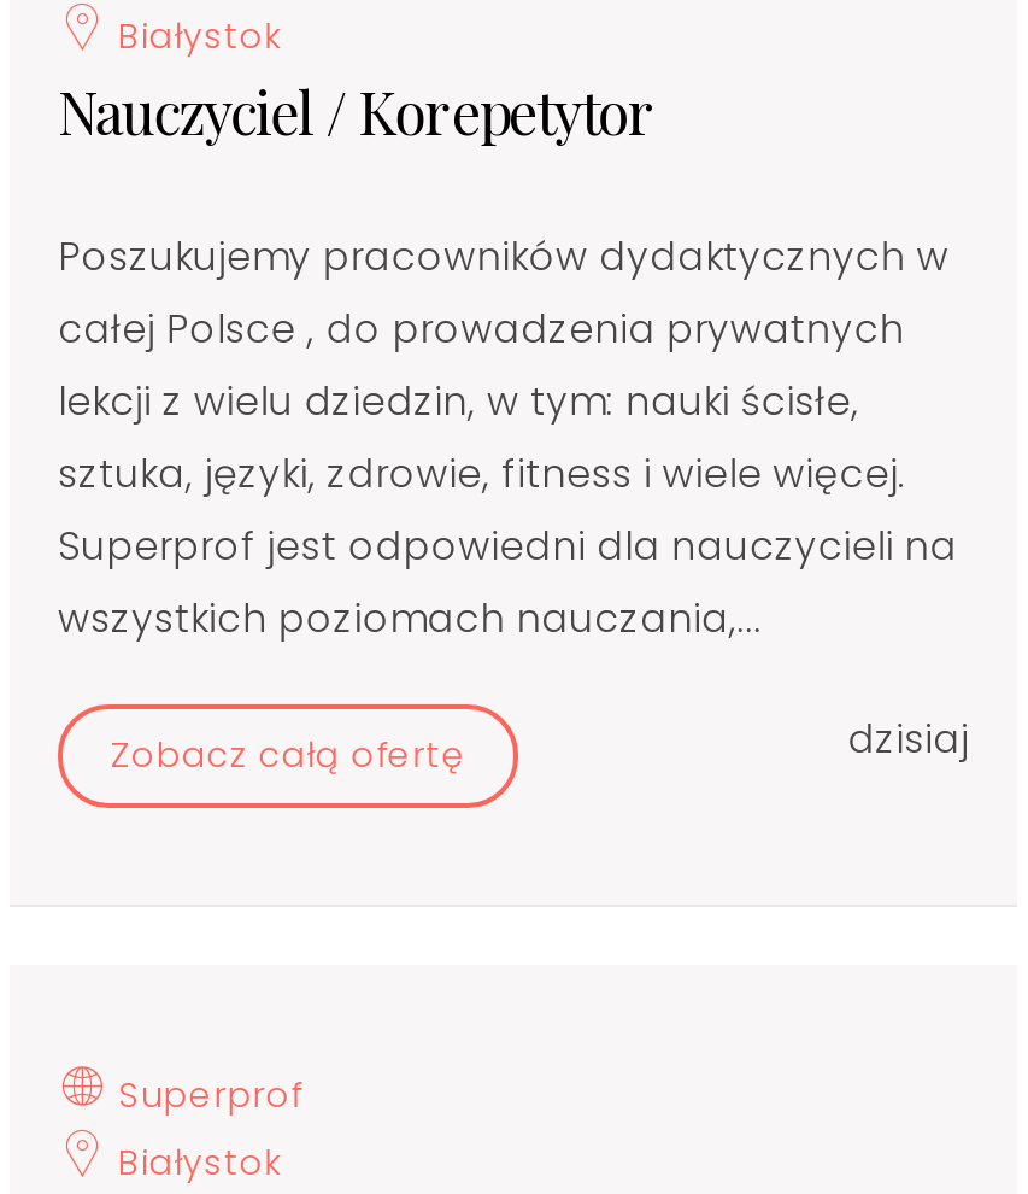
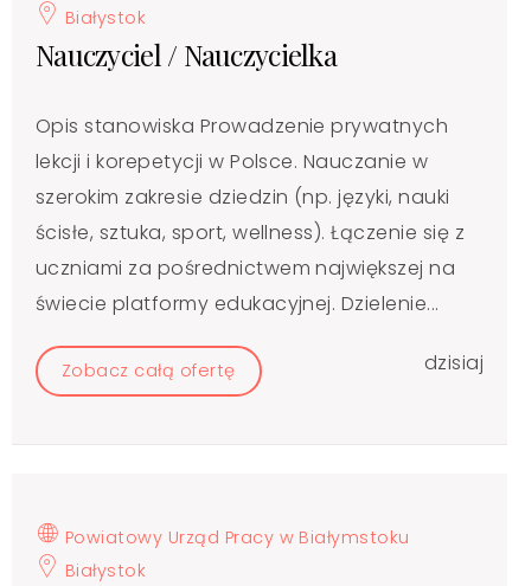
[58,72,655,149] Nauczyciel / Korepetytor -> [36,35,337,73] Nauczyciel / Nauczycielka
[58,228,957,646] Poszukujemy pracowników dydaktycznych w | całej Polsce , do prowadzenia prywatnych | lekcji z wielu dziedzin, w tym: nauki ścisłe, | sztuka, języki, zdrowie, fitness i wiele więcej. | Superprof jest odpowiedni dla nauczycieli na | wszystkich poziomach nauczania,... -> [36,112,465,317] Opis stanowiska Prowadzenie prywatnych | lekcji i korepetycji w Polsce. Nauczanie w | szerokim zakresie dziedzin (np. języki, nauki | ścisłe, sztuka, sport, wellness). Łączenie się z | uczniami za pośrednictwem największej na | świecie platformy edukacyjnej. Dzielenie...
[107,1070,302,1119] Superprof -> [60,525,410,549] Powiatowy Urząd Pracy w Białymstoku

